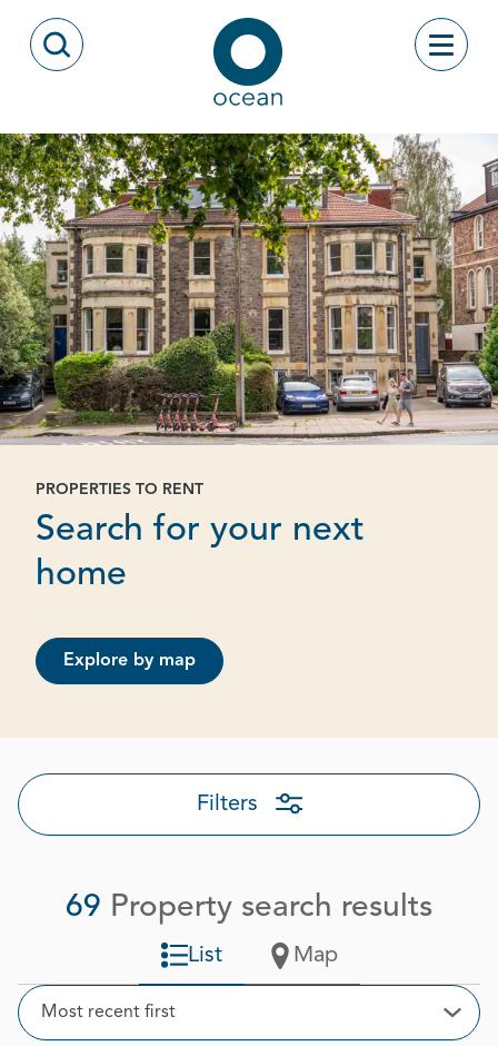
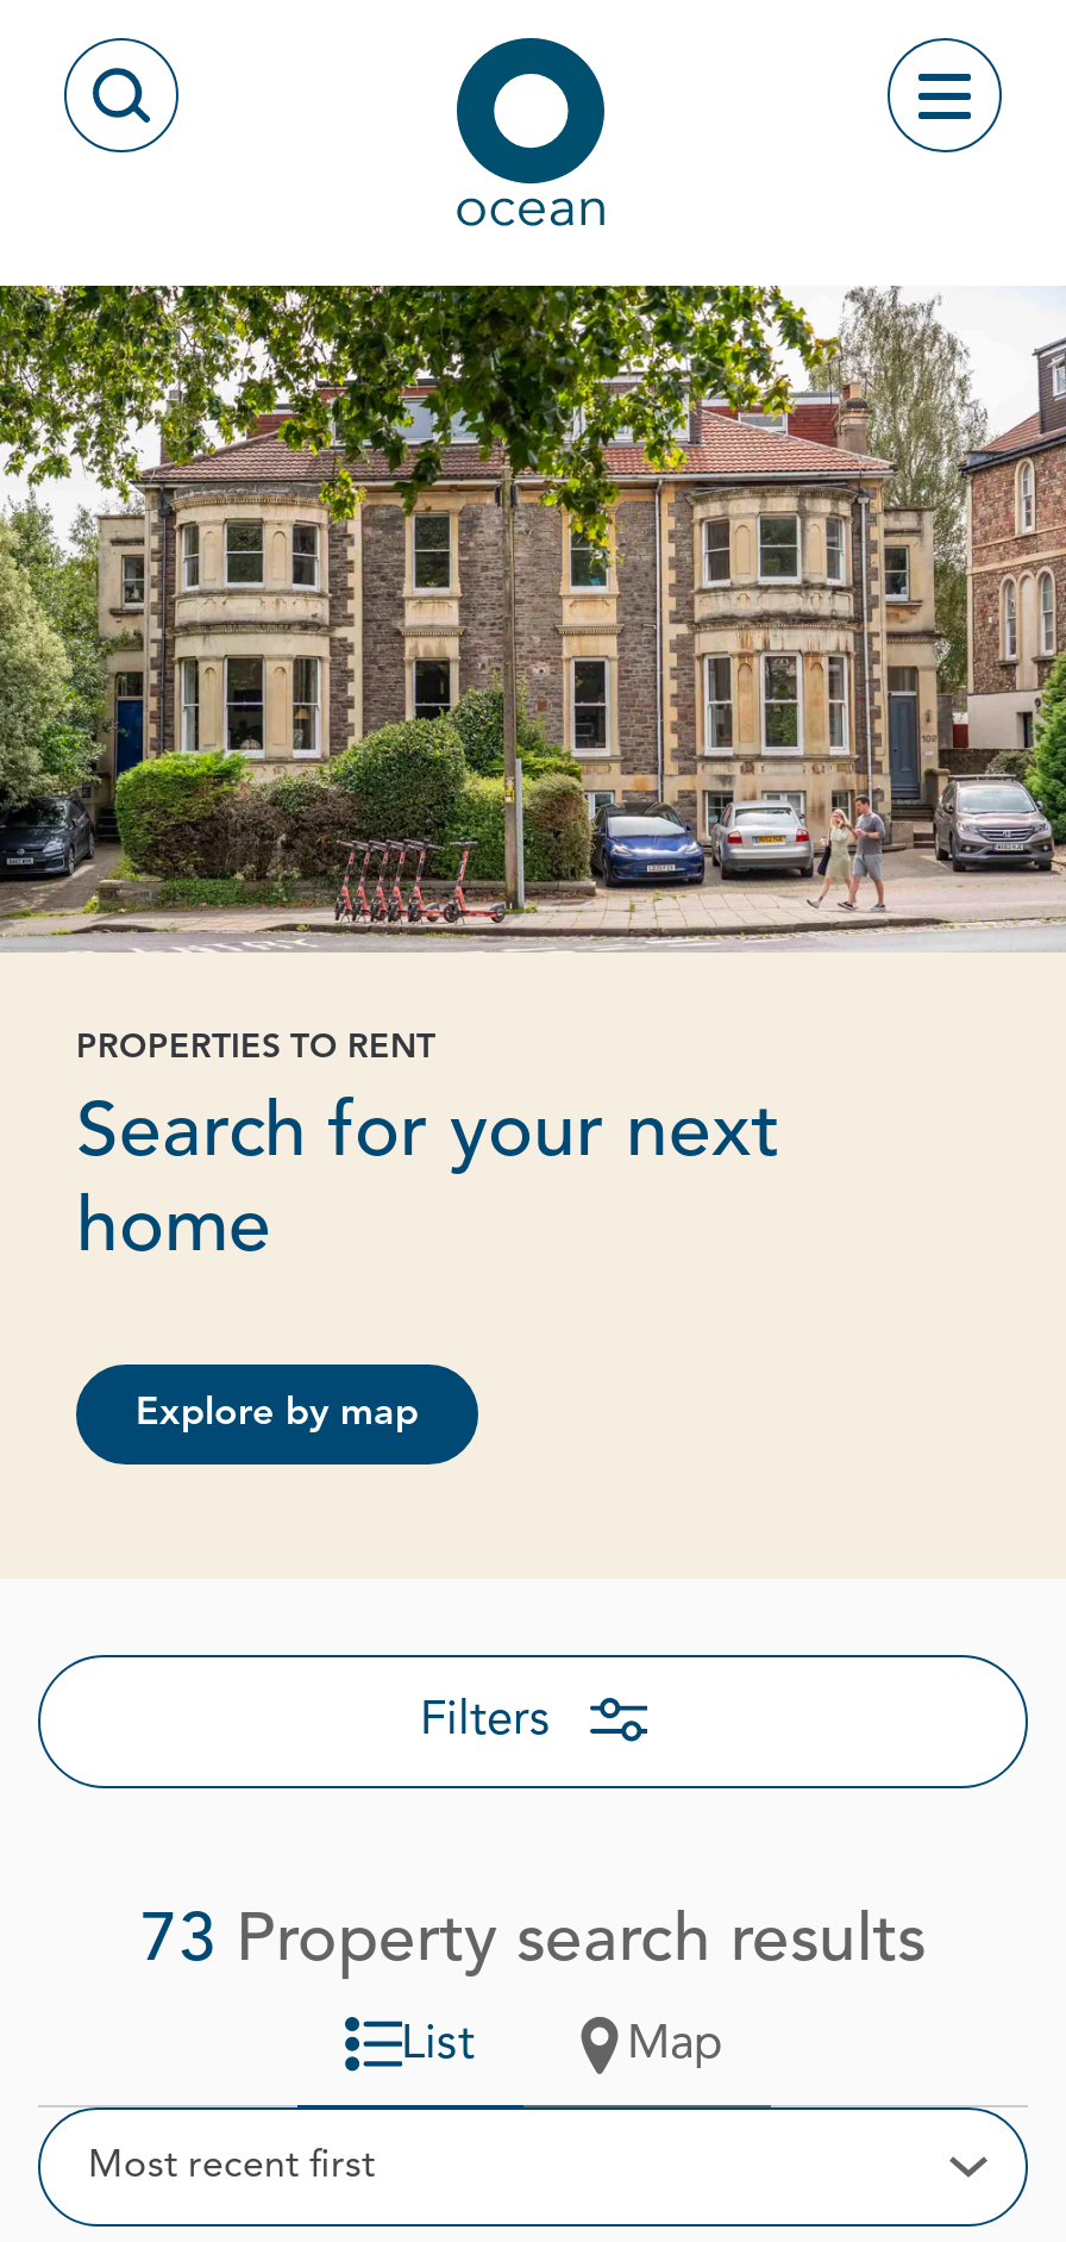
[66,892,432,924] 69 Property search results -> [140,1910,926,1976] 73 Property search results

